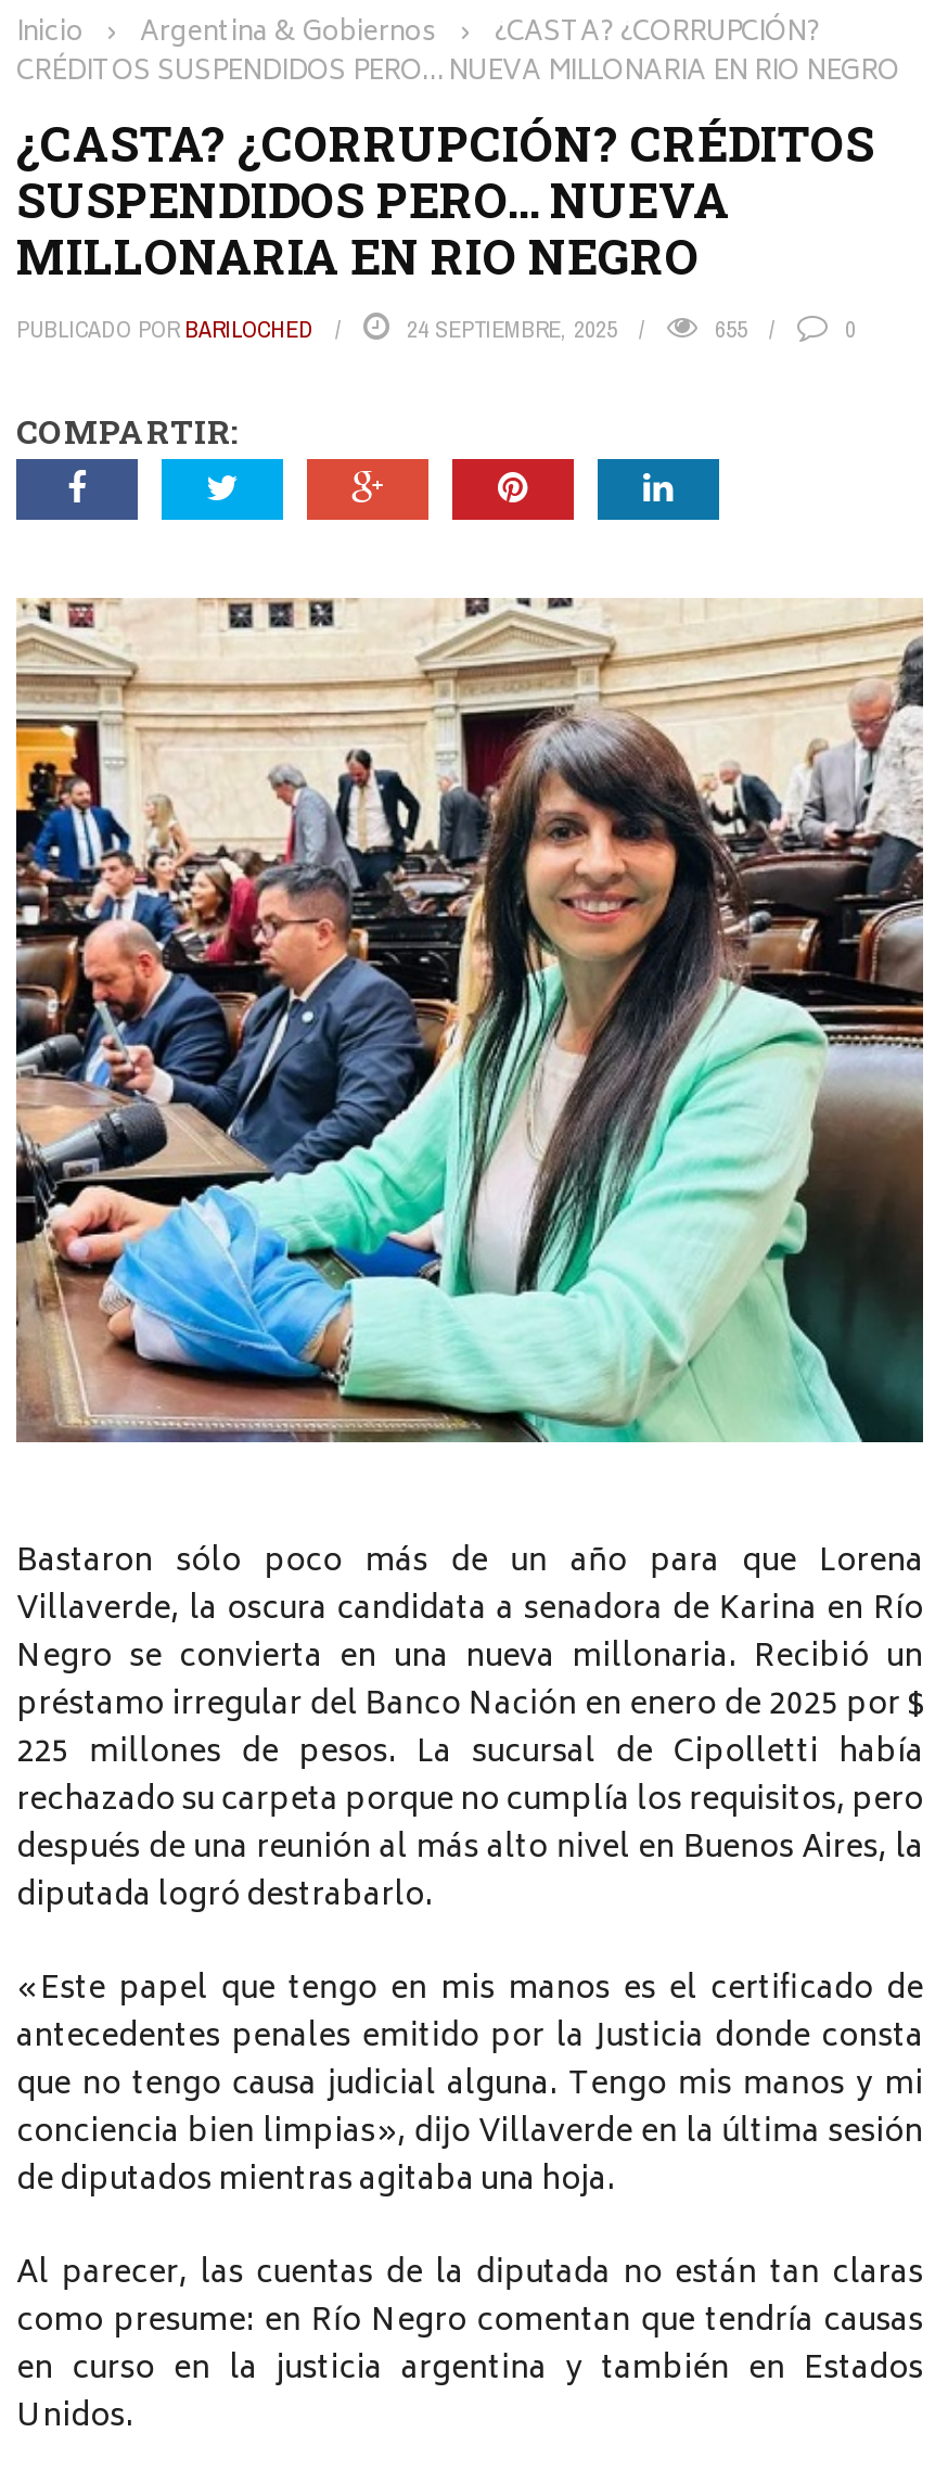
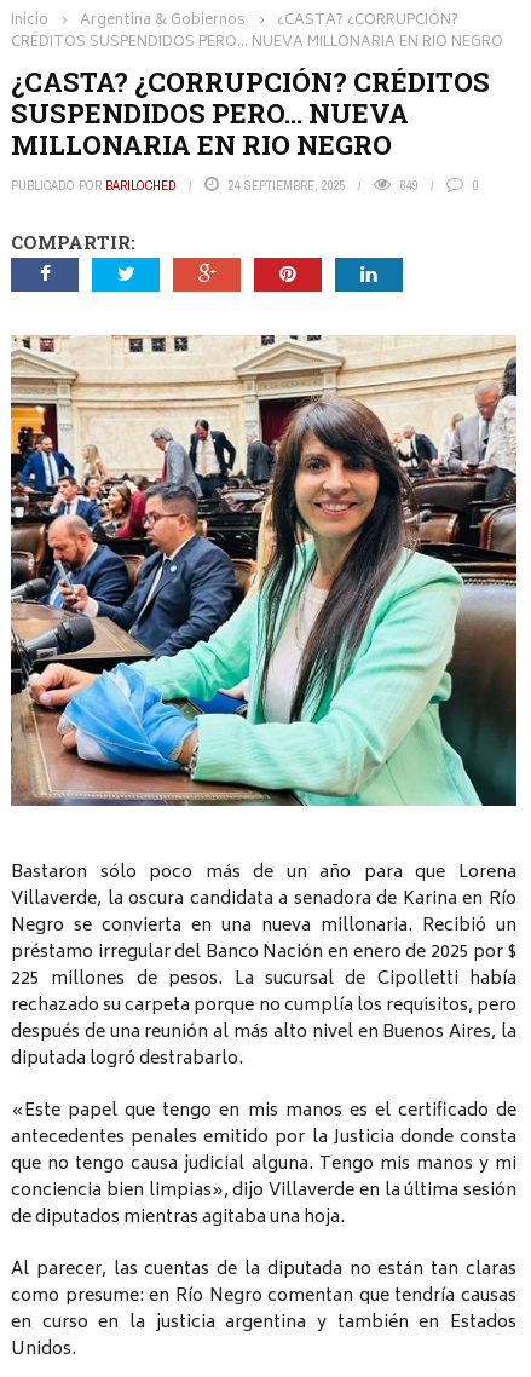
[715,314,747,344] 655 -> [400,177,419,194] 649

